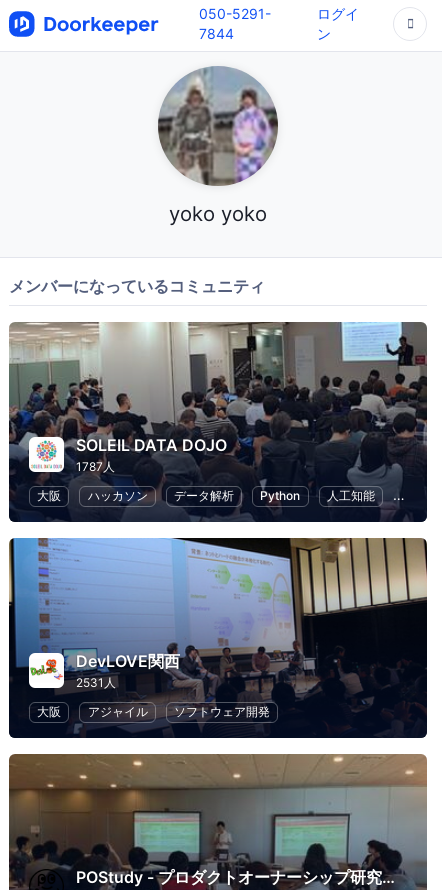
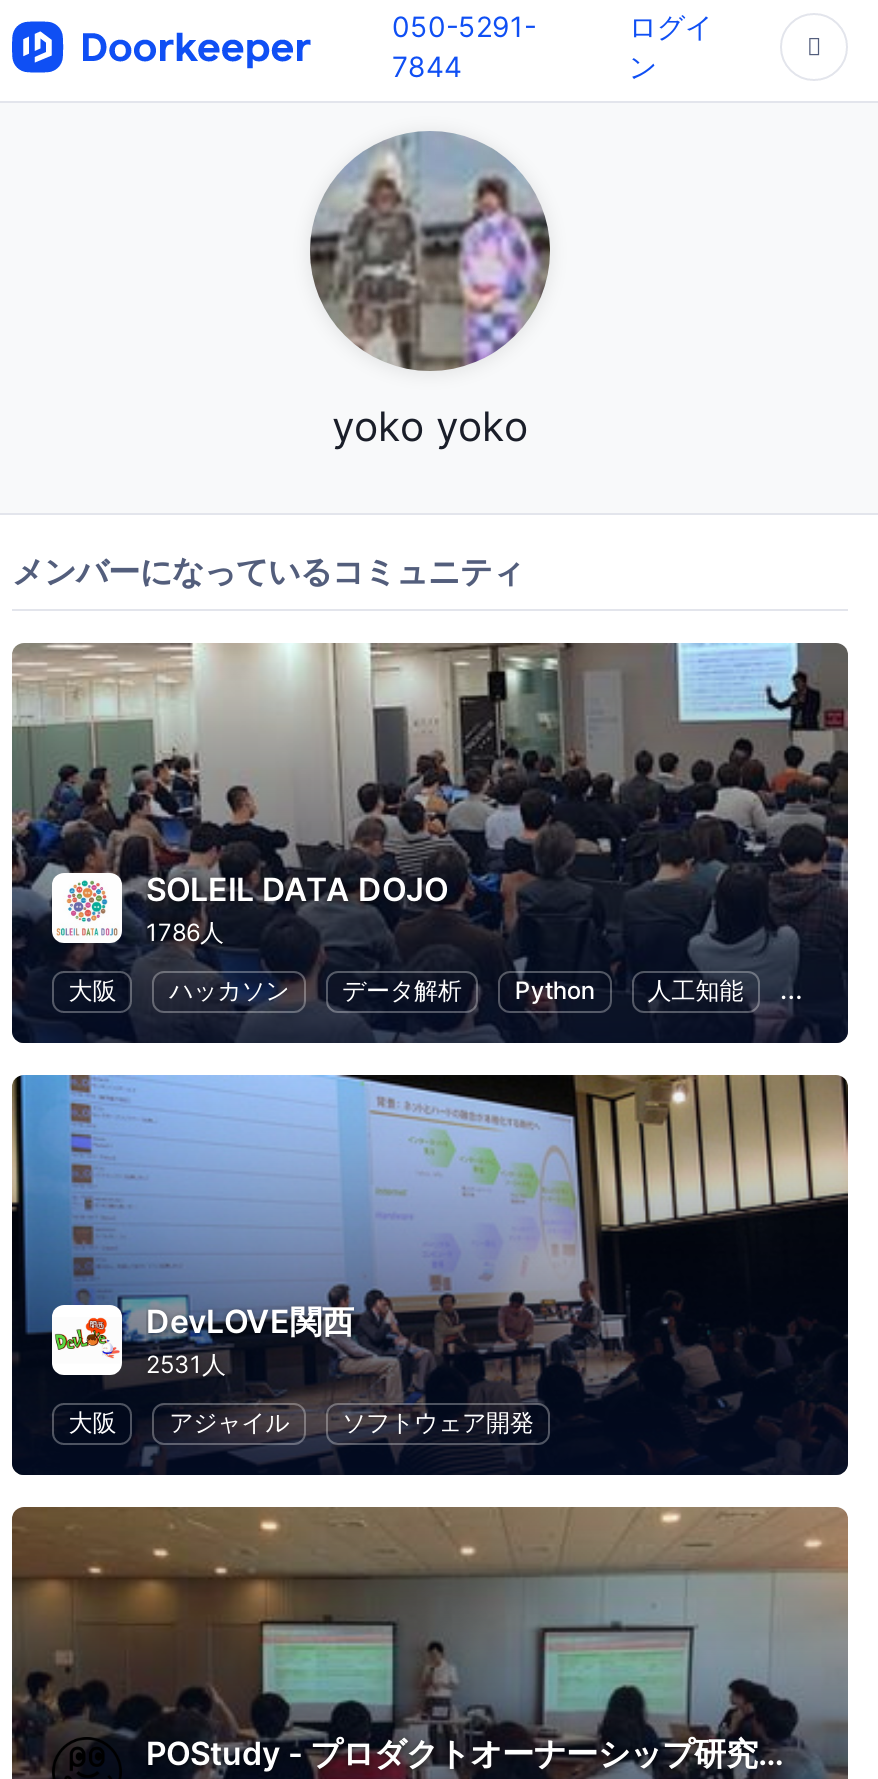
[76,459,115,474] 1787人 -> [146,918,224,948] 1786人

